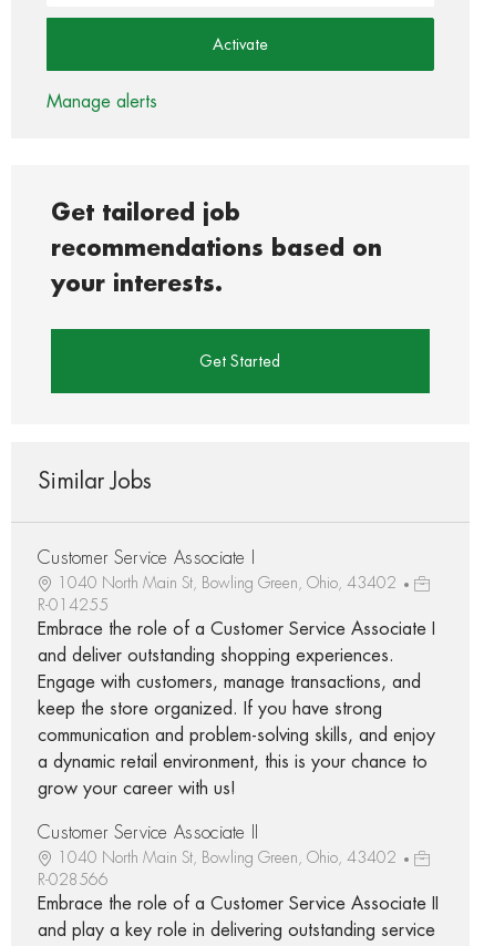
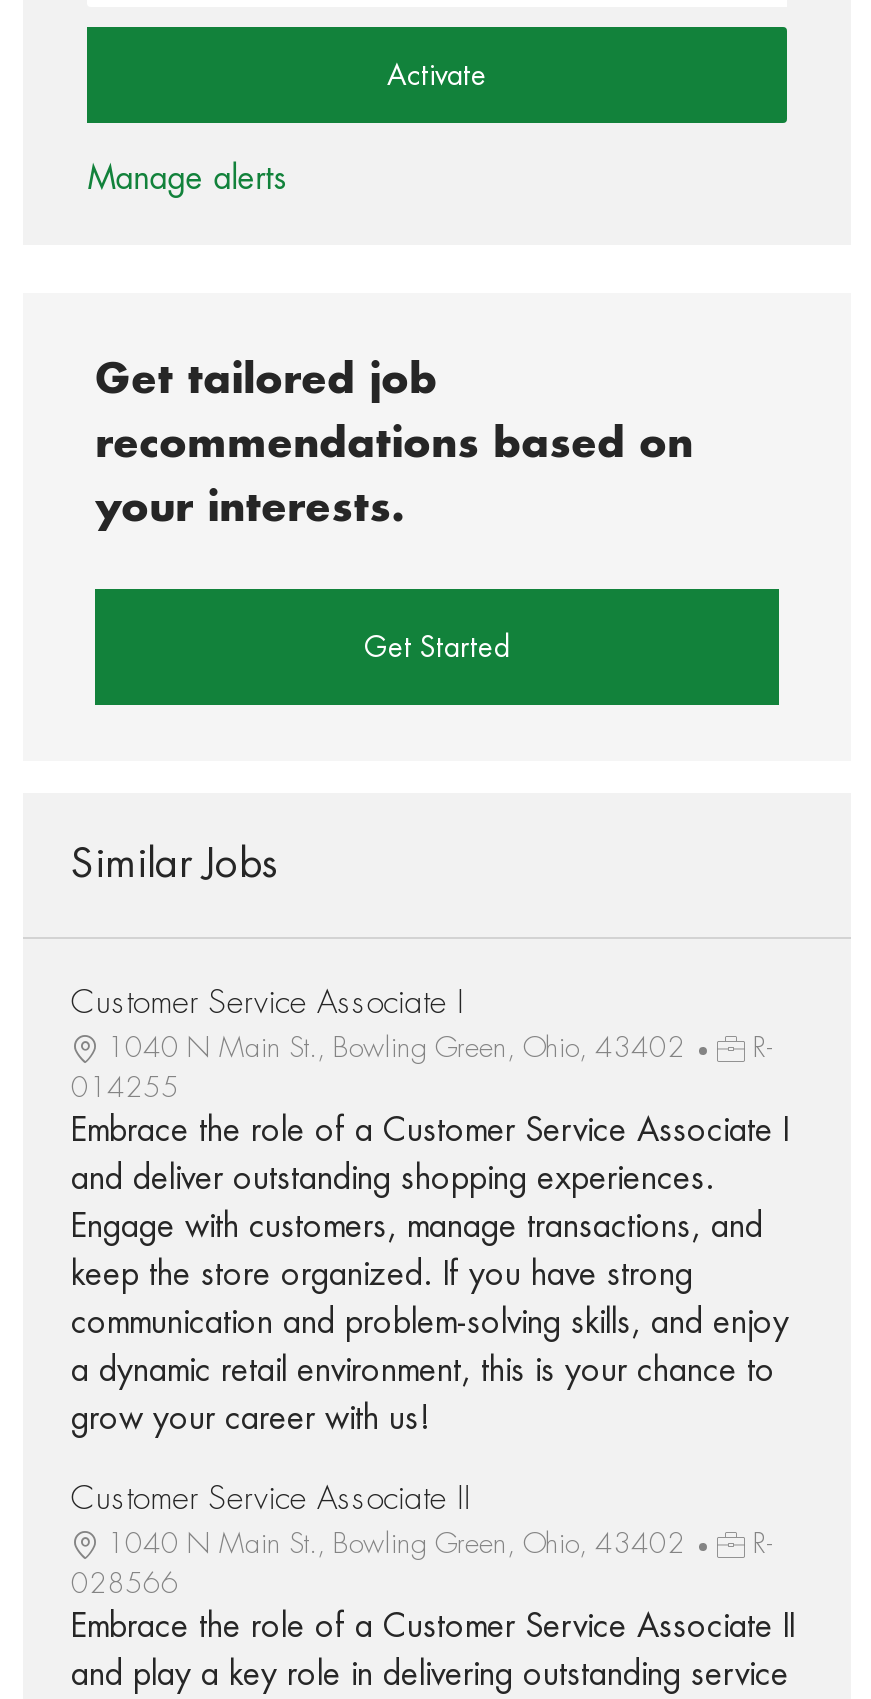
[38,575,401,612] 1040 North Main St, Bowling Green, Ohio, 43402 | R-014255 -> [71,1033,773,1101] 1040 N Main St., Bowling Green, Ohio, 43402 | R- | 014255
[38,849,401,887] 1040 North Main St, Bowling Green, Ohio, 43402 | R-028566 -> [71,1529,773,1597] 1040 N Main St., Bowling Green, Ohio, 43402 | R- | 028566

